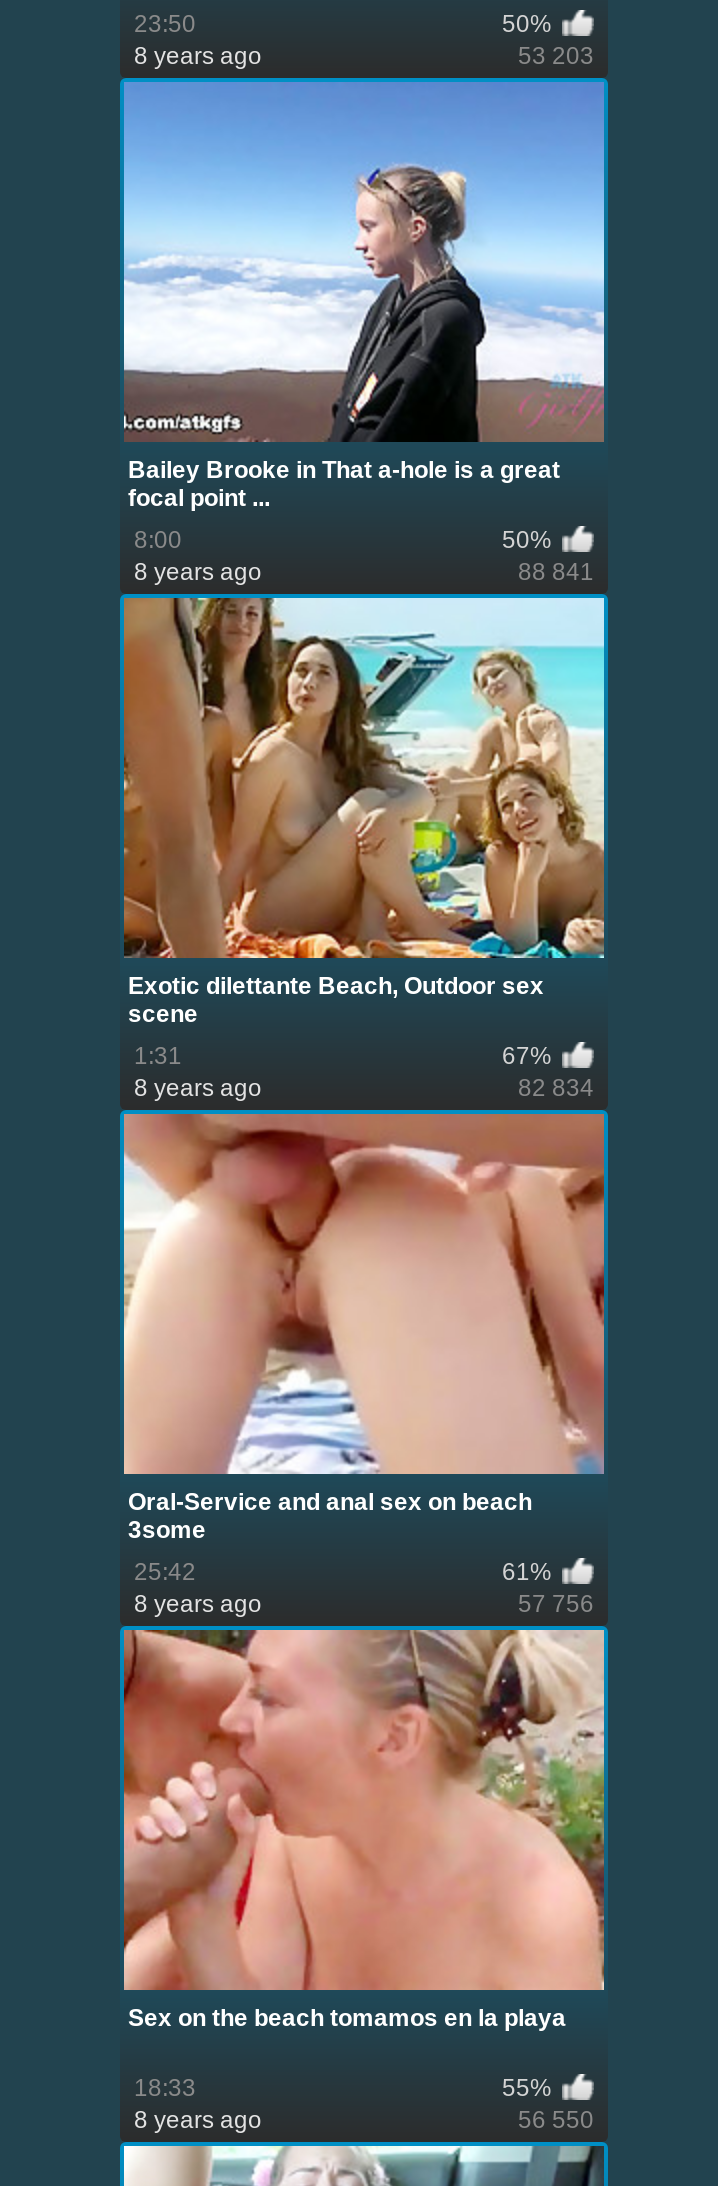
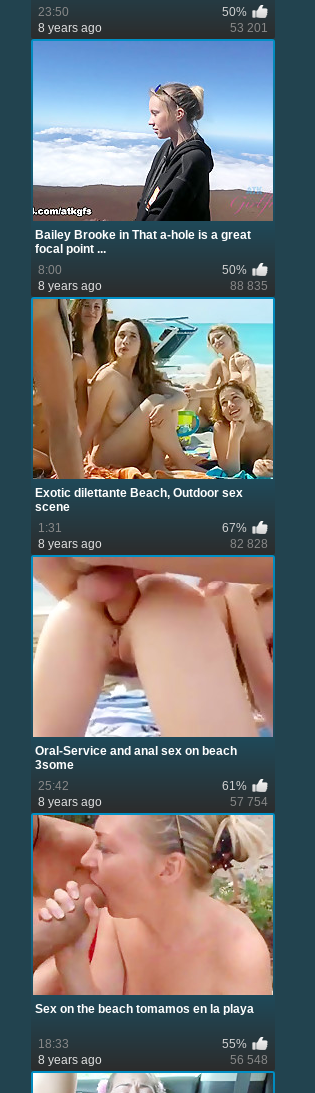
[518,42,594,70] 53 203 -> [230,21,268,35] 53 201
[518,558,594,586] 88 841 -> [230,279,268,293] 88 835
[518,1074,594,1102] 82 834 -> [230,537,268,551] 82 828
[518,1590,594,1618] 57 756 -> [230,795,268,809] 57 754
[518,2106,594,2134] 56 550 -> [230,1053,268,1067] 56 548

